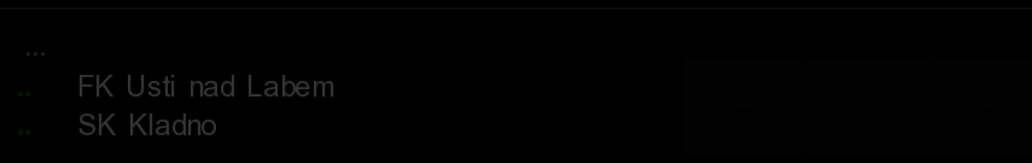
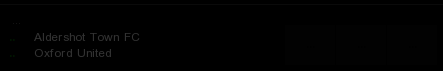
[77,65,336,111] FK Usti nad Labem -> [34,28,140,47] Aldershot Town FC
[77,104,217,150] SK Kladno -> [34,44,111,63] Oxford United

